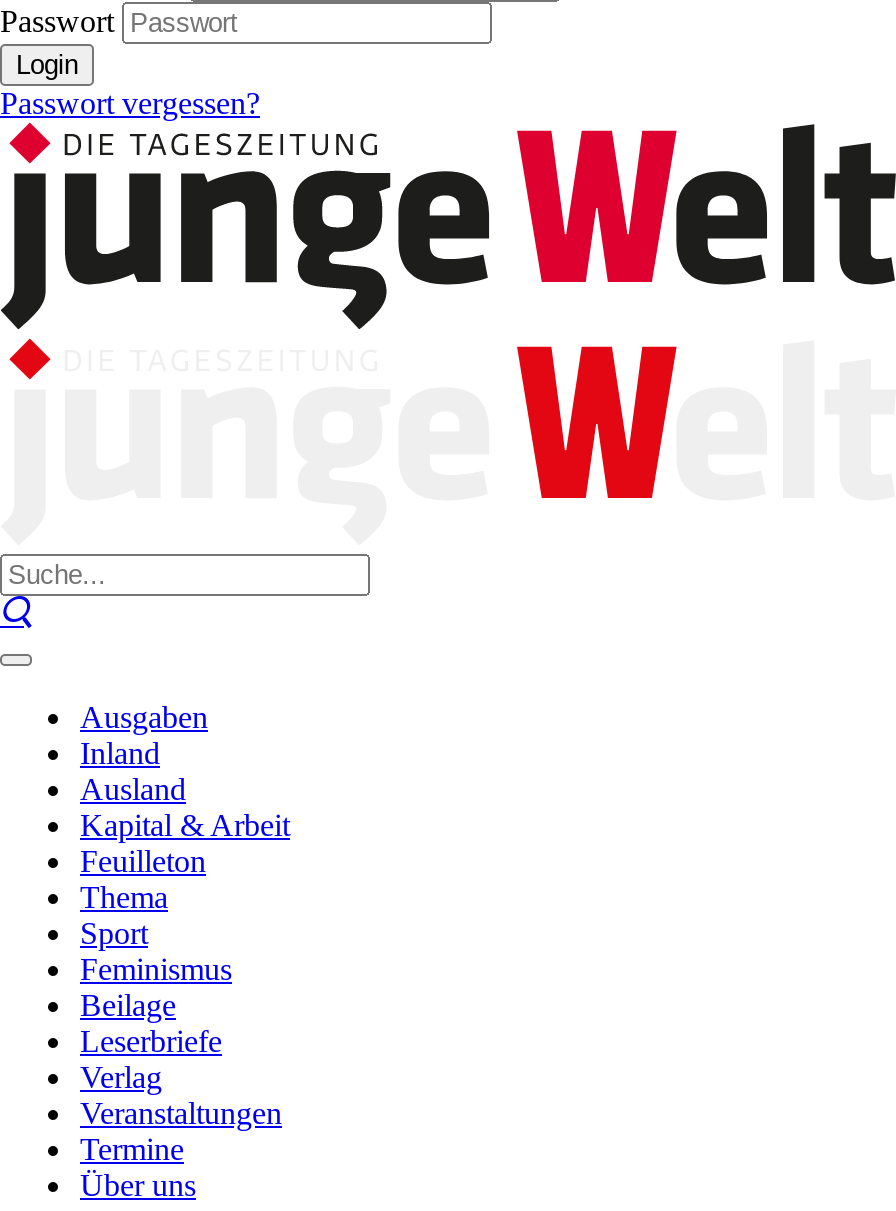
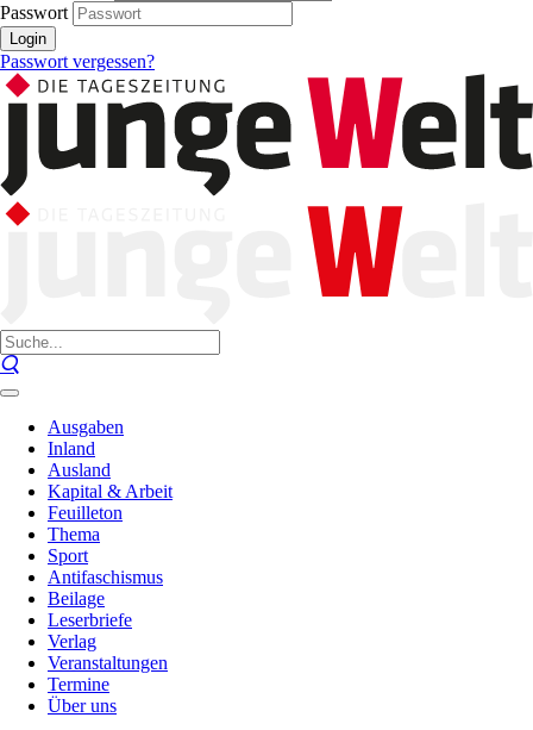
[80,952,232,986] Feminismus -> [48,567,163,587] Antifaschismus

